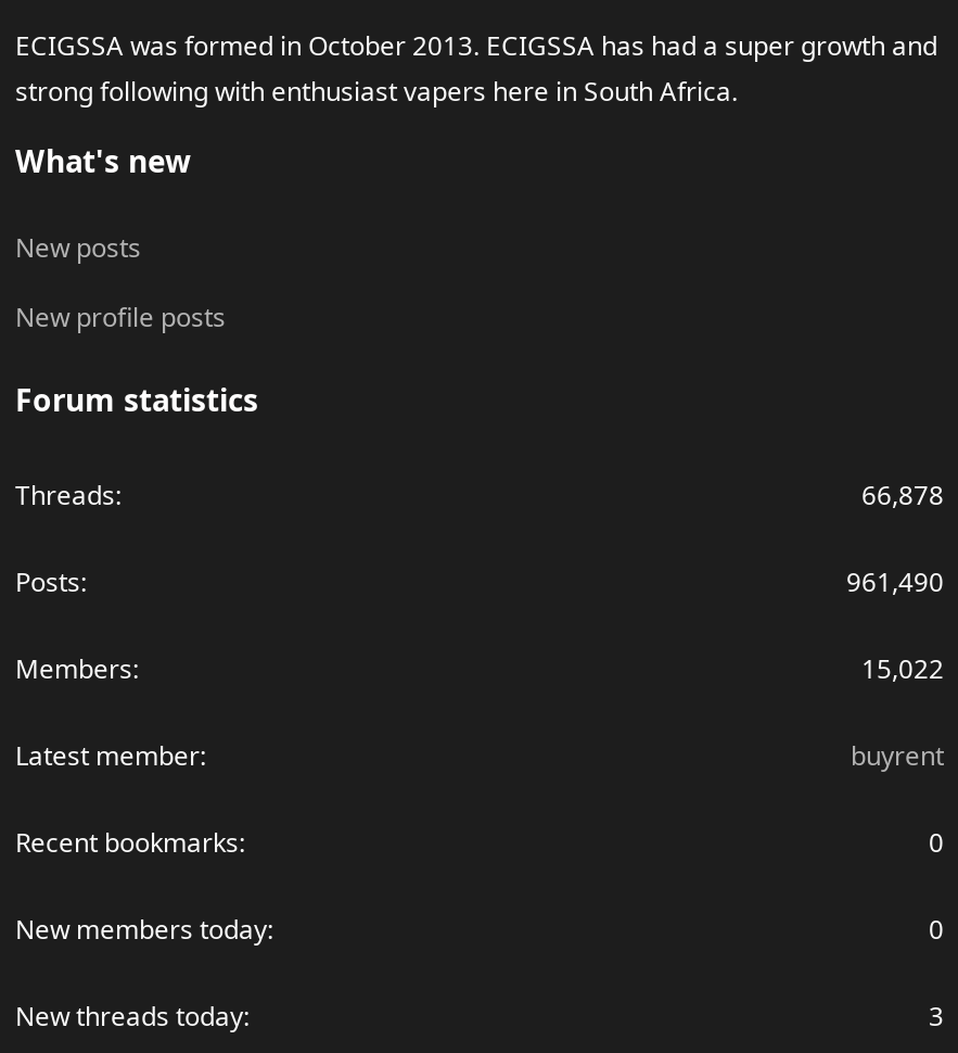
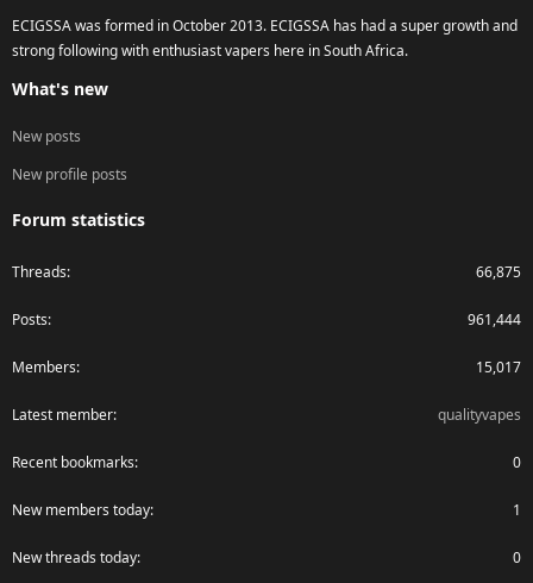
[861,477,944,514] 66,878 -> [476,261,521,282] 66,875
[846,564,944,601] 961,490 -> [468,309,521,329] 961,444
[861,651,944,688] 15,022 -> [476,357,521,377] 15,017
[851,738,944,774] buyrent -> [438,404,521,424] qualityvapes
[929,911,944,948] 0 -> [513,499,521,520] 1
[929,998,944,1035] 3 -> [513,547,521,567] 0

